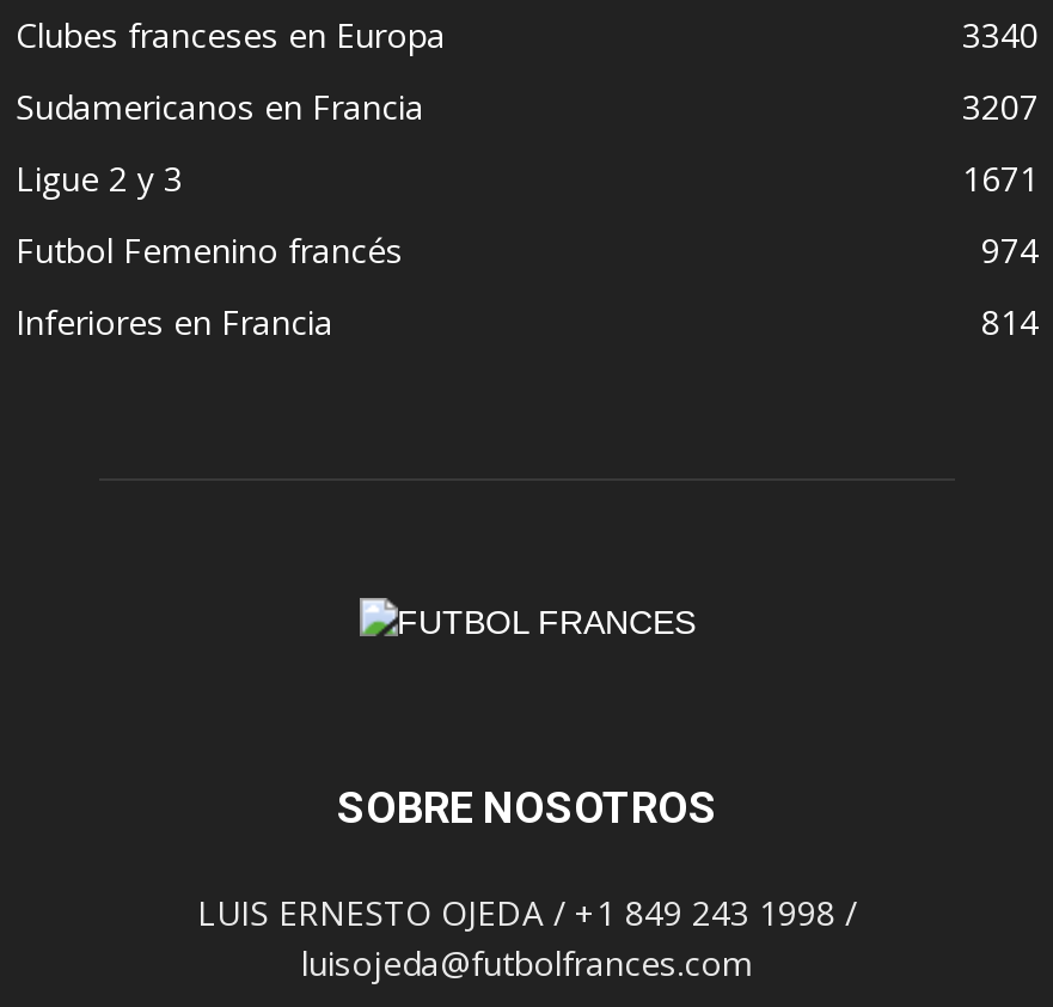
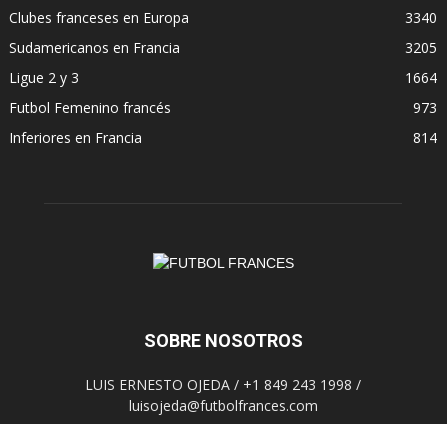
[962,83,1039,129] 3207 -> [405,38,437,57] 3205
[962,155,1039,200] 1671 -> [405,68,437,87] 1664
[981,227,1039,272] 974 -> [413,98,437,117] 973

